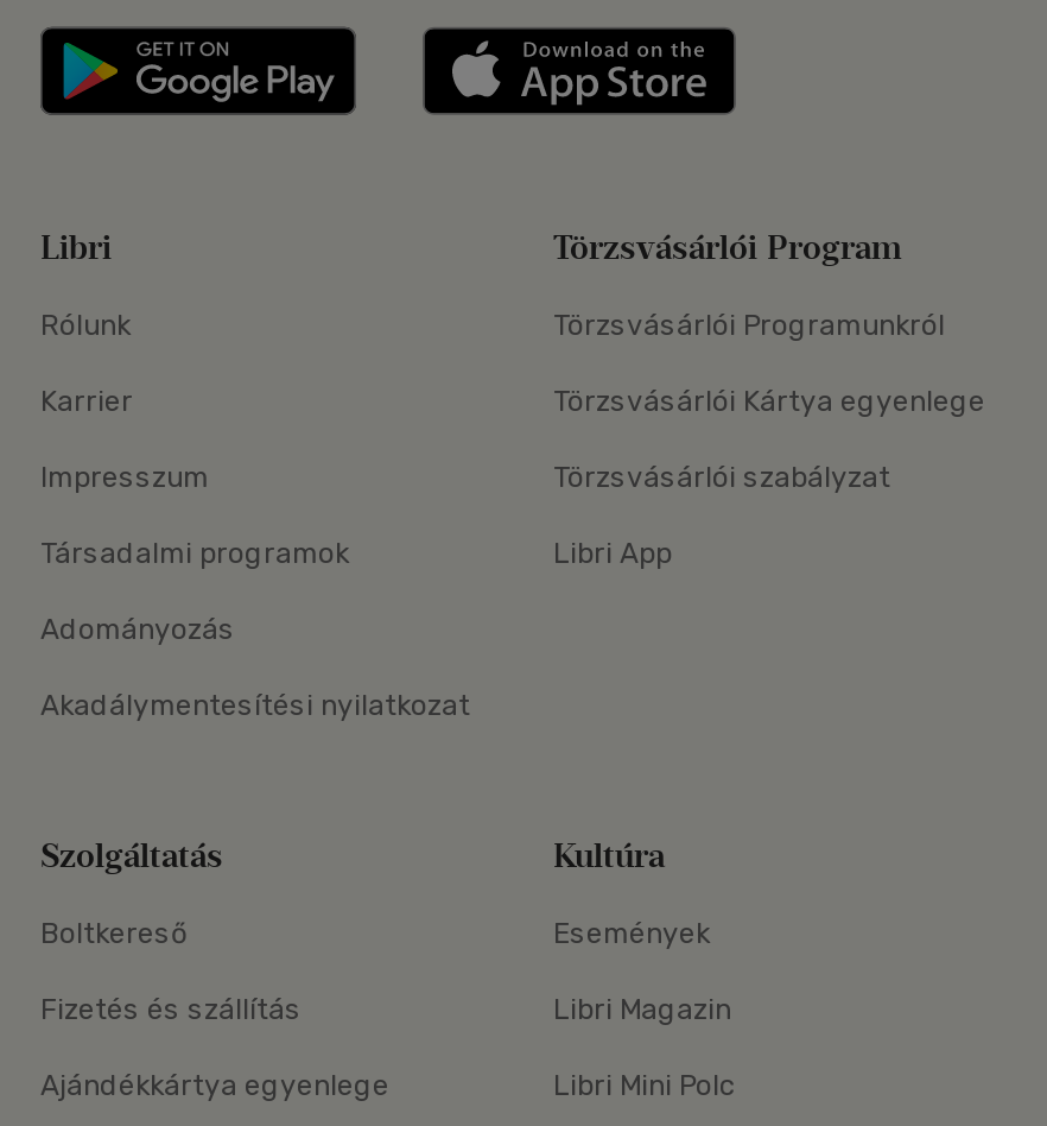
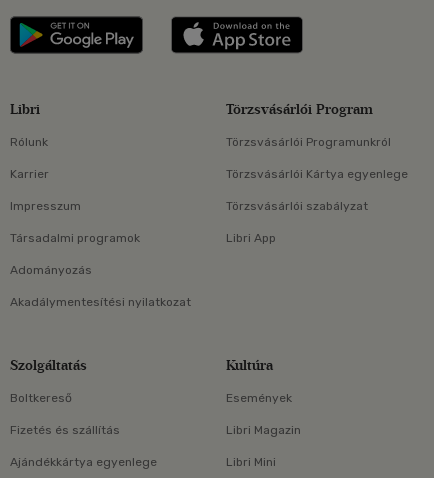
[553,1069,736,1102] Libri Mini Polc -> [226,455,276,469] Libri Mini

